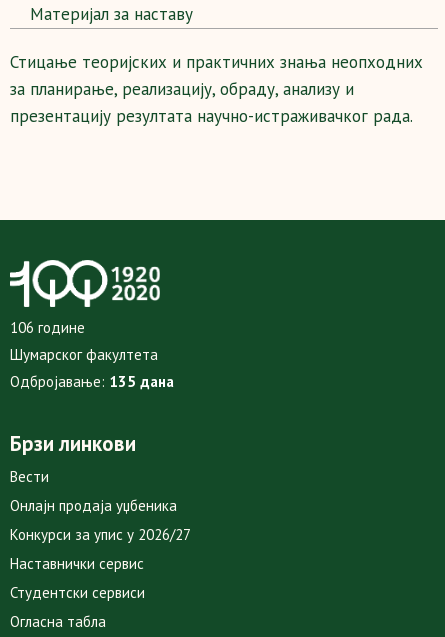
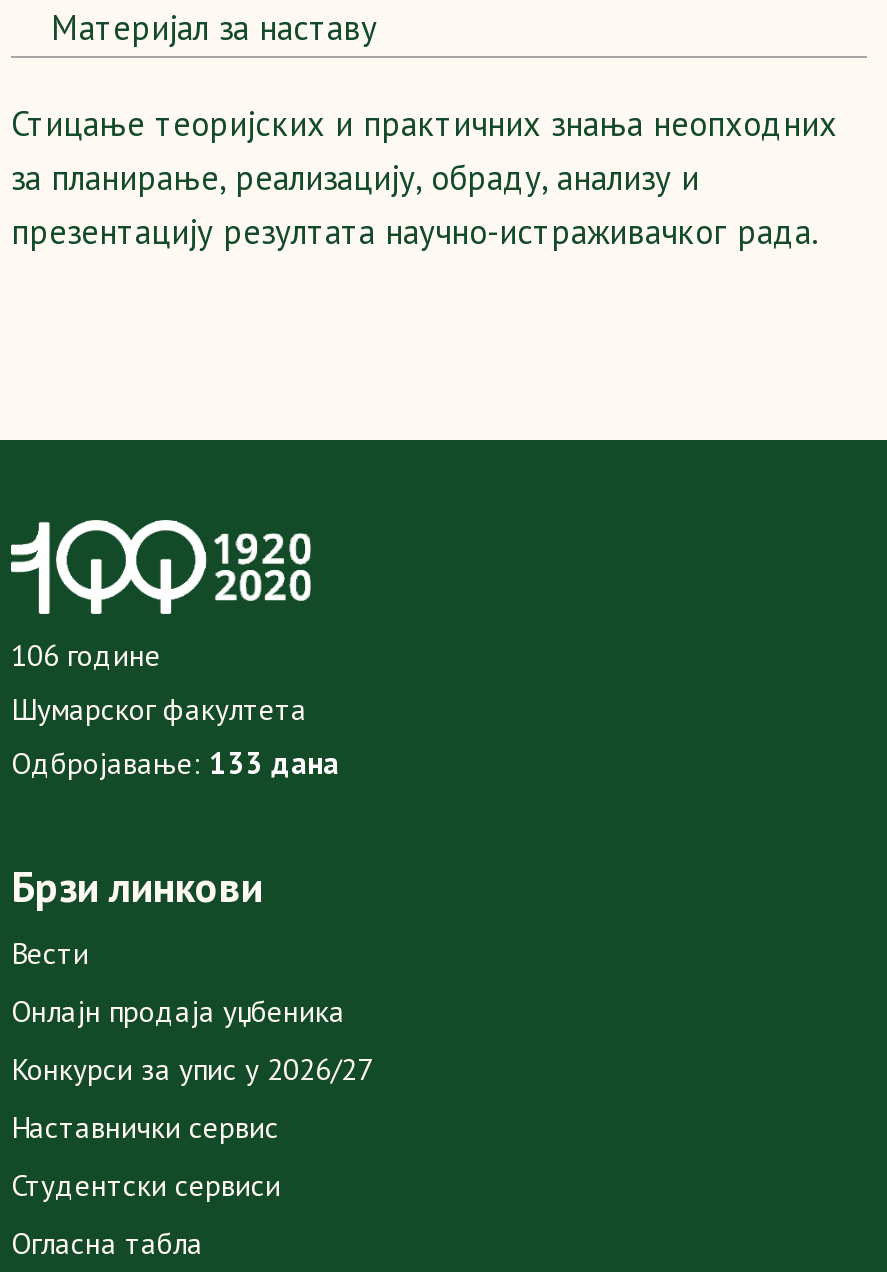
[10,372,174,391] Одбројавање: 135 дана -> [11,745,339,783] Одбројавање: 133 дана

